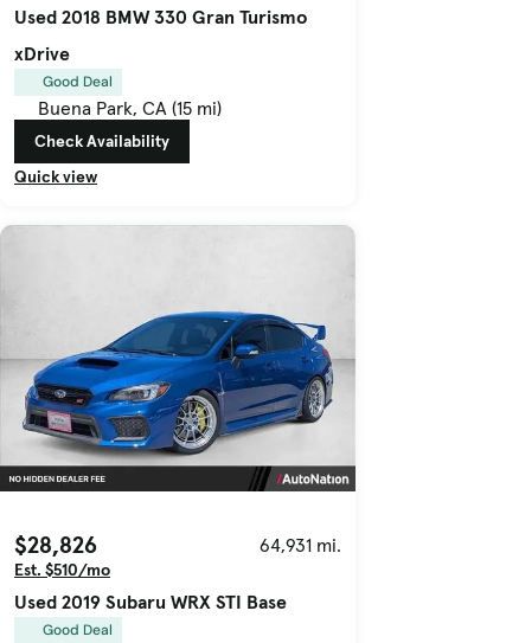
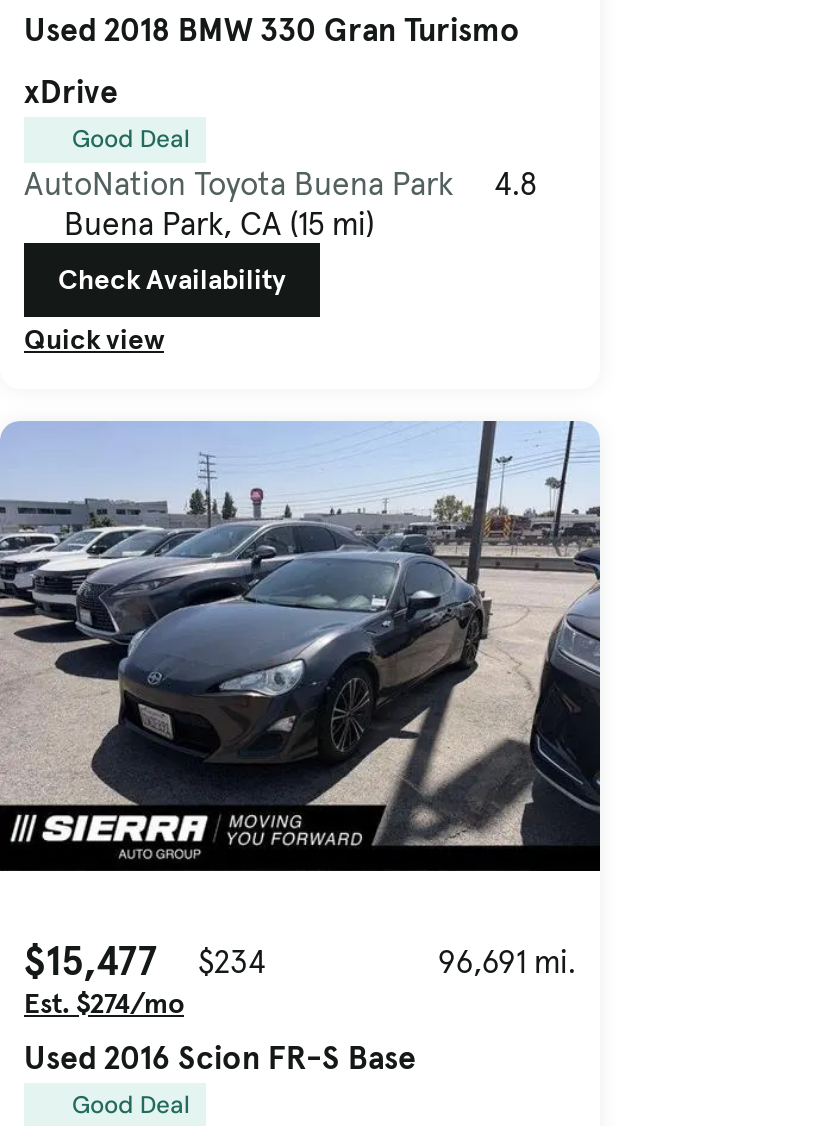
none -> [24,163,536,203] AutoNation Toyota Buena Park | 4.8
[4,226,356,614] [image] | $28,826 | 64,931 mi. | Est. $510/mo | Used 2019 Subaru WRX STI Base -> [6,420,602,1077] [image] | $15,477 | $234 | 96,691 mi. | Est. $274/mo | Used 2016 Scion FR-S Base

